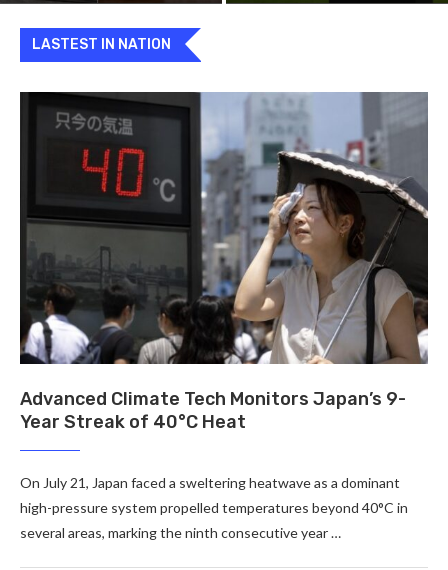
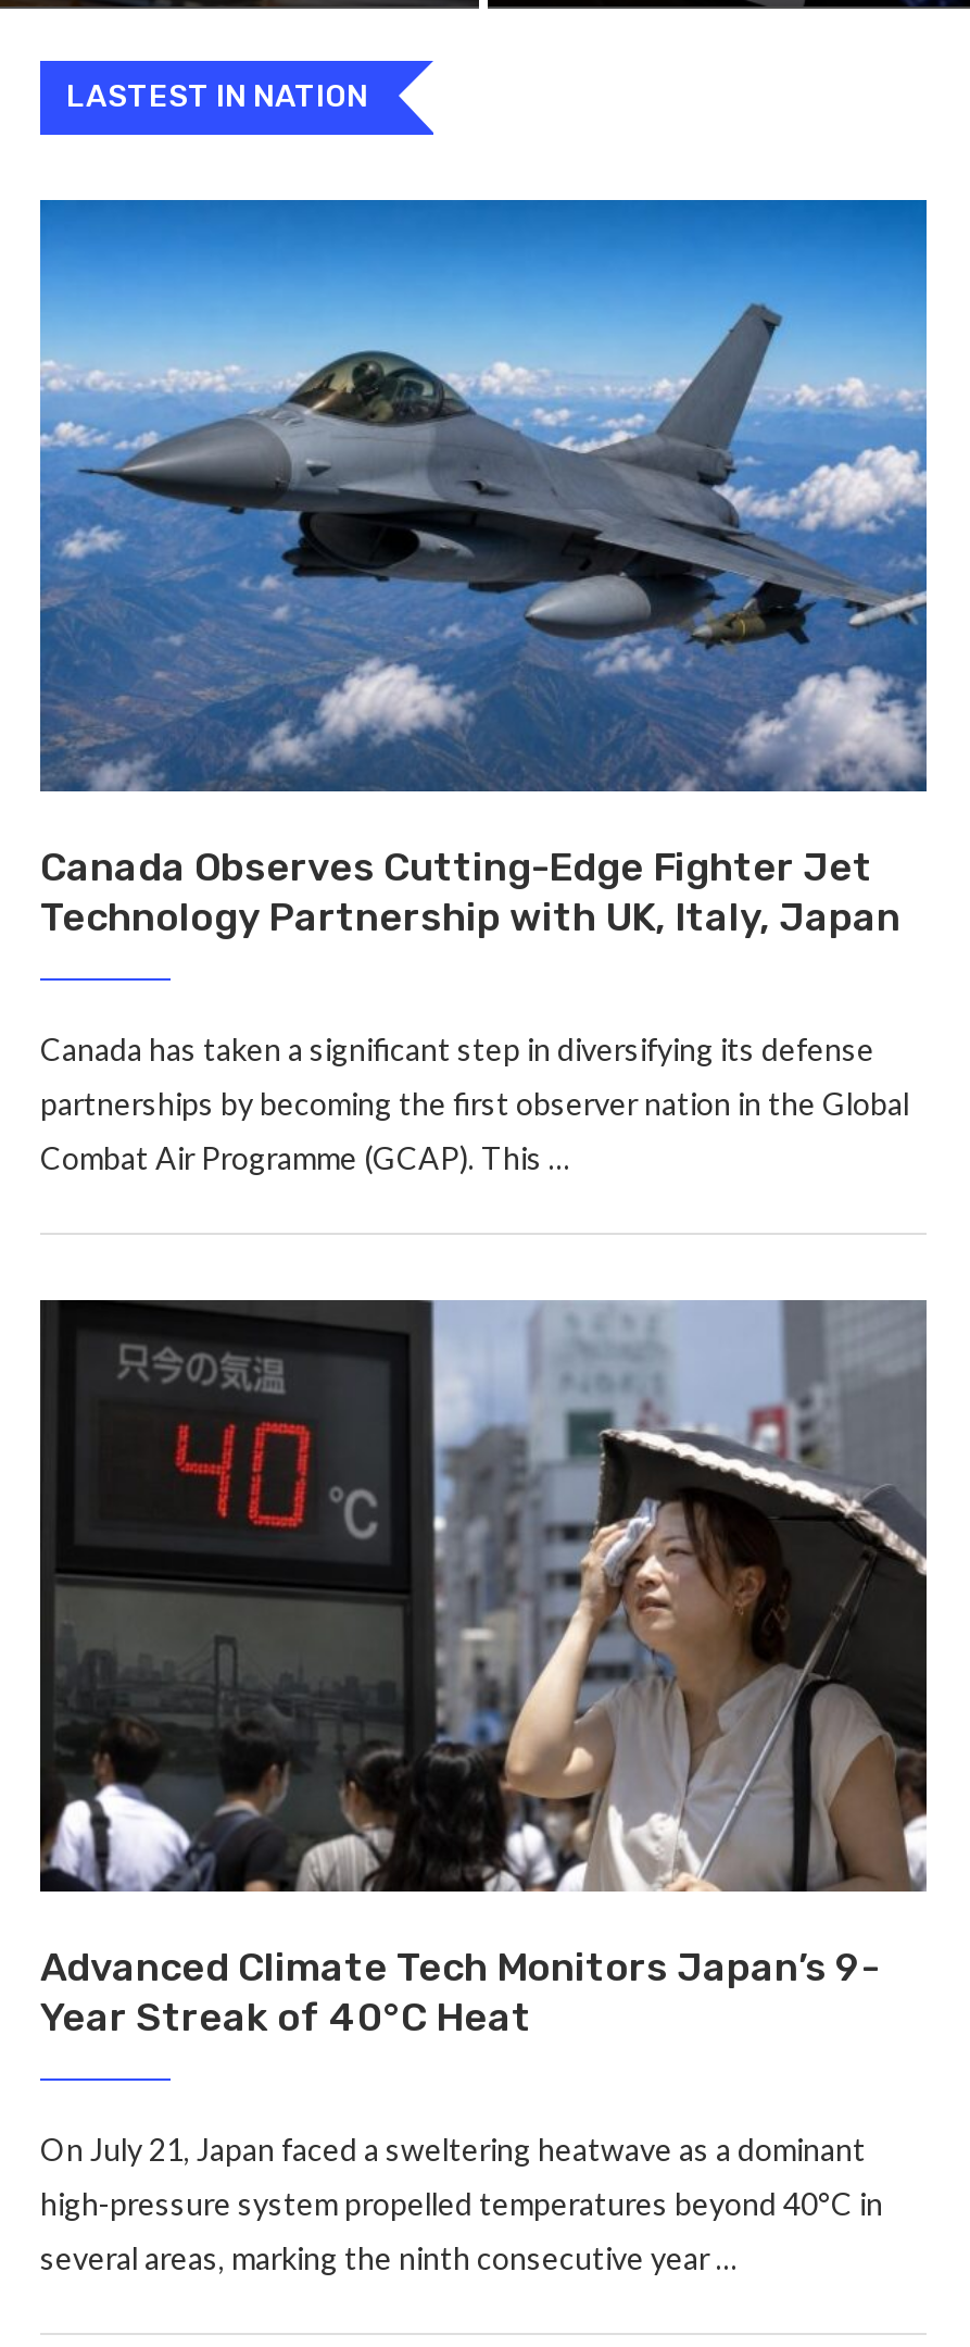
none -> [38,198,929,1176] [image] | Canada Observes Cutting-Edge Fighter Jet | Technology Partnership with UK, Italy, Japan | Canada has taken a significant step in diversifying its defense | partnerships by becoming the first observer nation in the Global | Combat Air Programme (GCAP). This …

